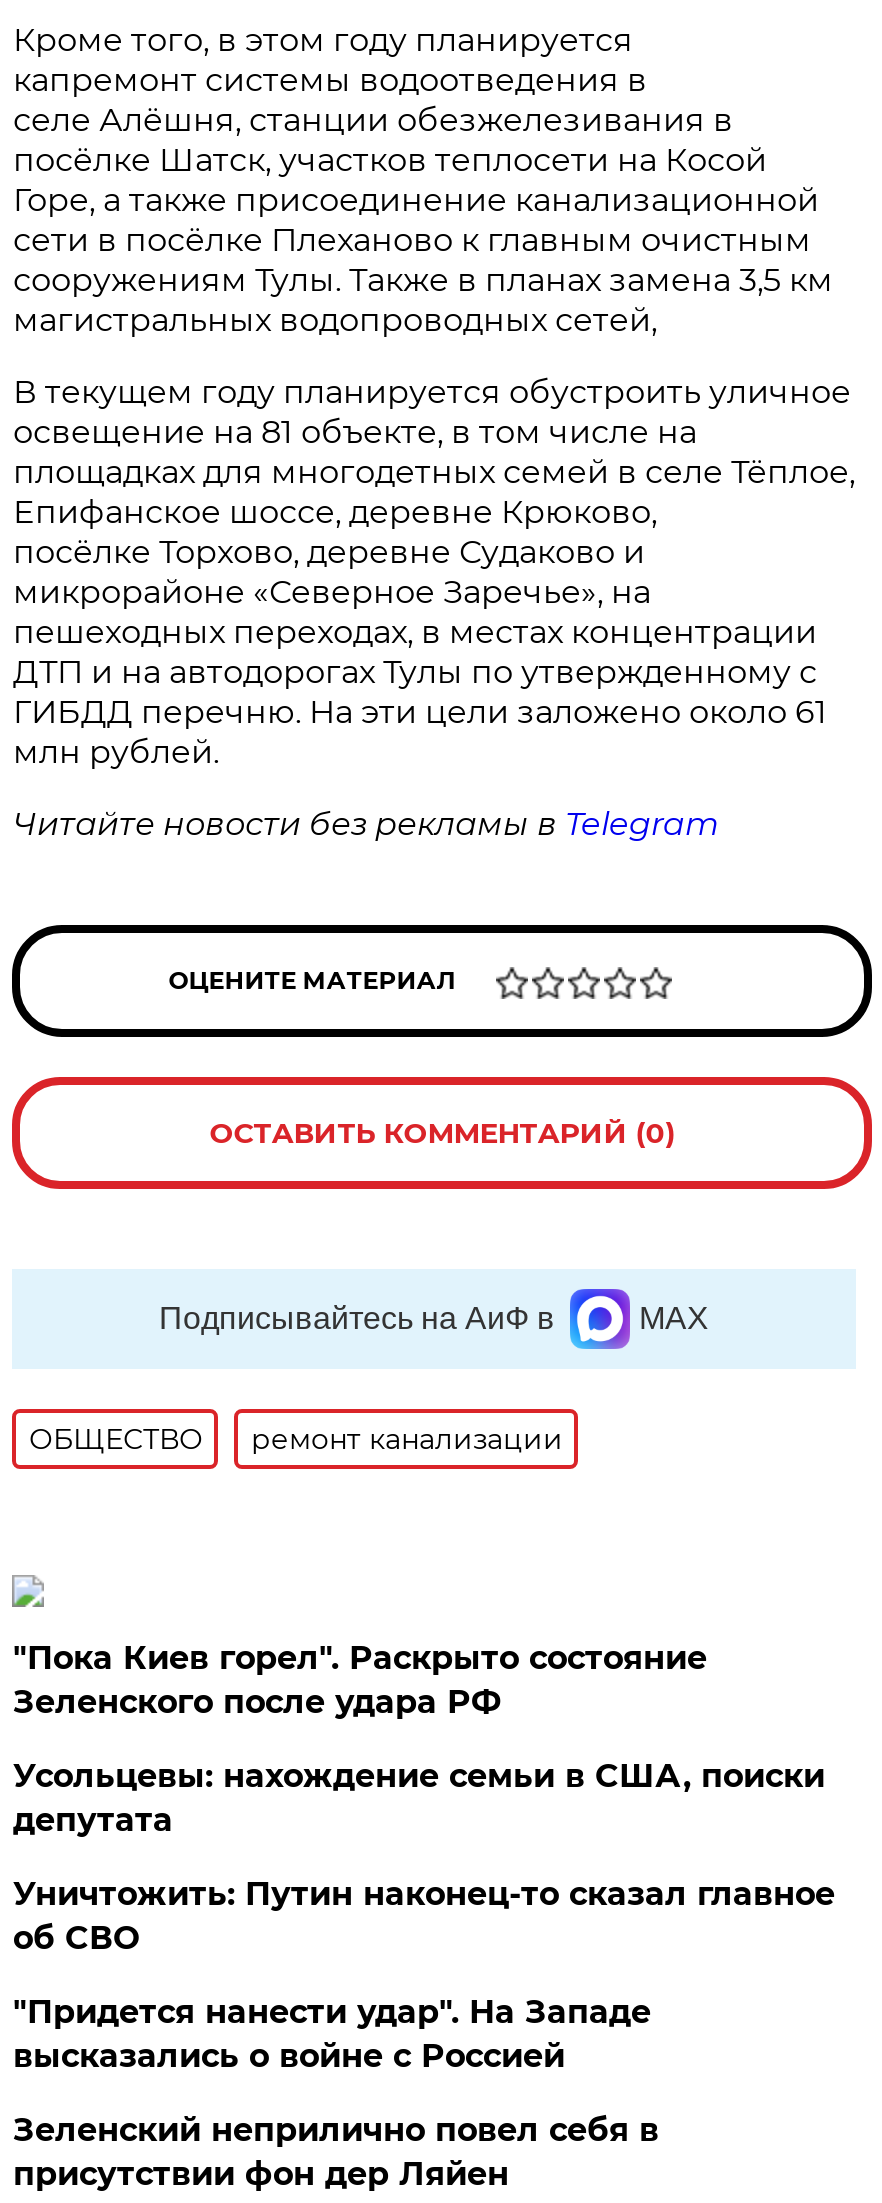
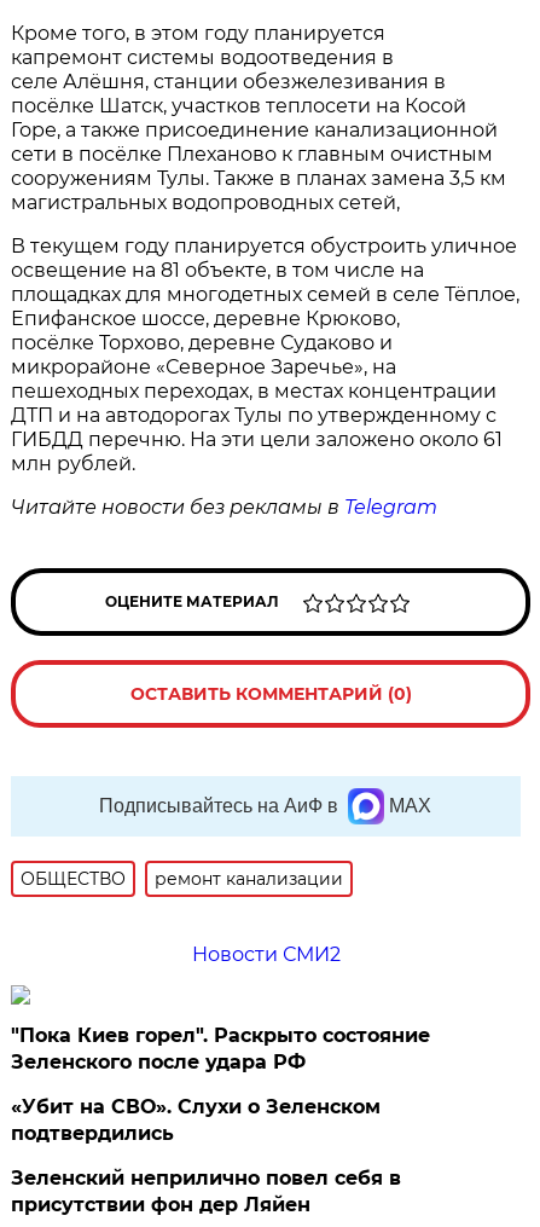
none -> [192,943,340,966] Новости СМИ2
moved [13,1639,707,1721] -> [11,1024,431,1073]: "Пока Киев горел". Раскрыто состояние | Зеленского после удара РФ
[13,1757,835,2075] Усольцевы: нахождение семьи в США, поиски | депутата | Уничтожить: Путин наконец-то сказал главное | об СВО | "Придется нанести удар". На Западе | высказались о войне с Россией -> [11,1095,381,1145] «Убит на СВО». Слухи о Зеленском | подтвердились

